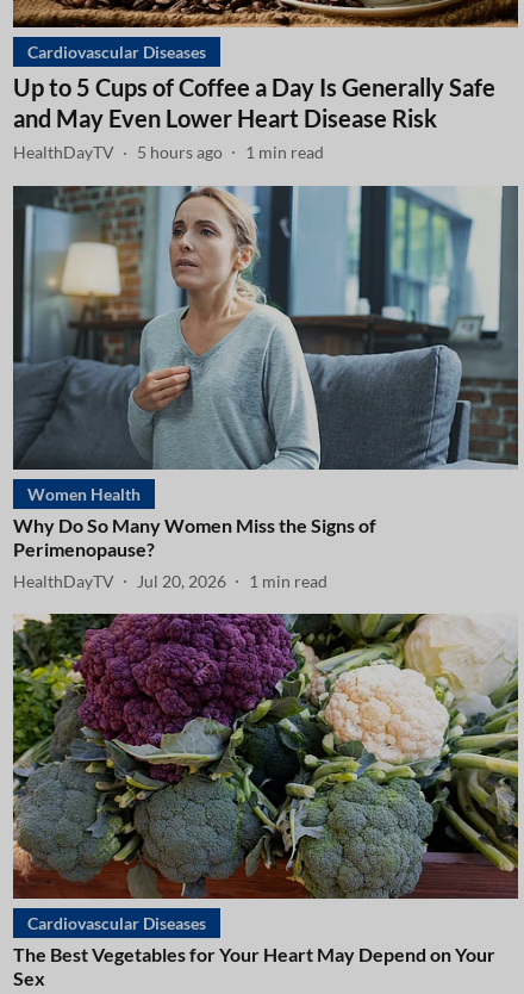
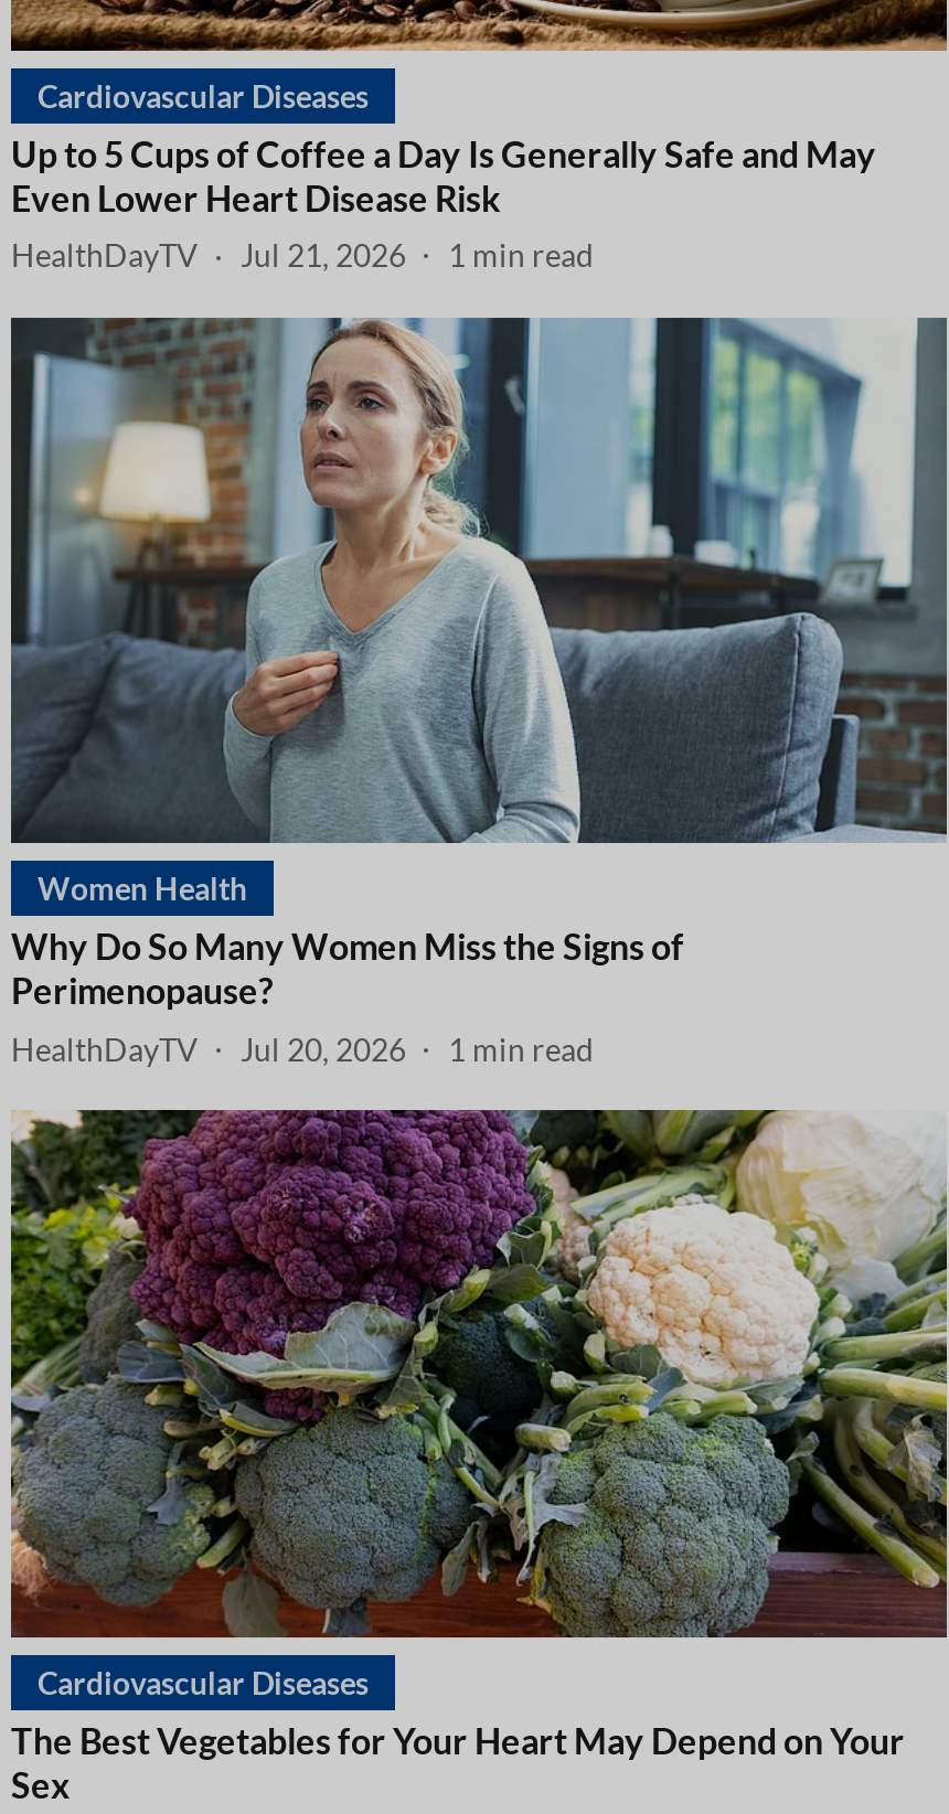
[13,142,324,162] HealthDayTV 5 hours ago 1 min read -> [11,236,594,274] HealthDayTV Jul 21, 2026 1 min read

